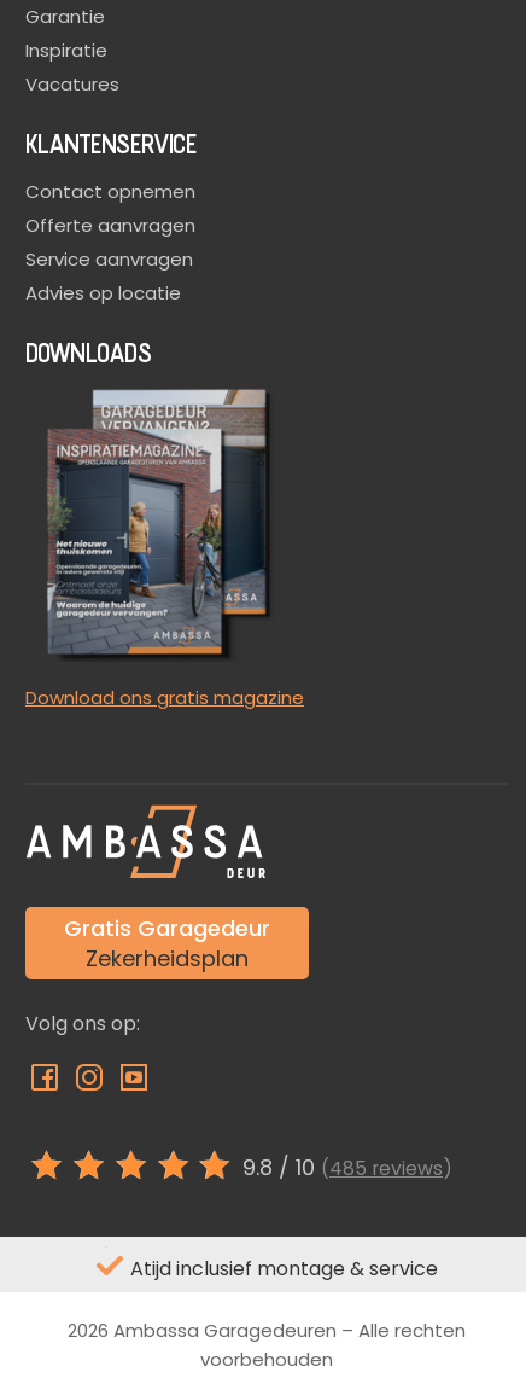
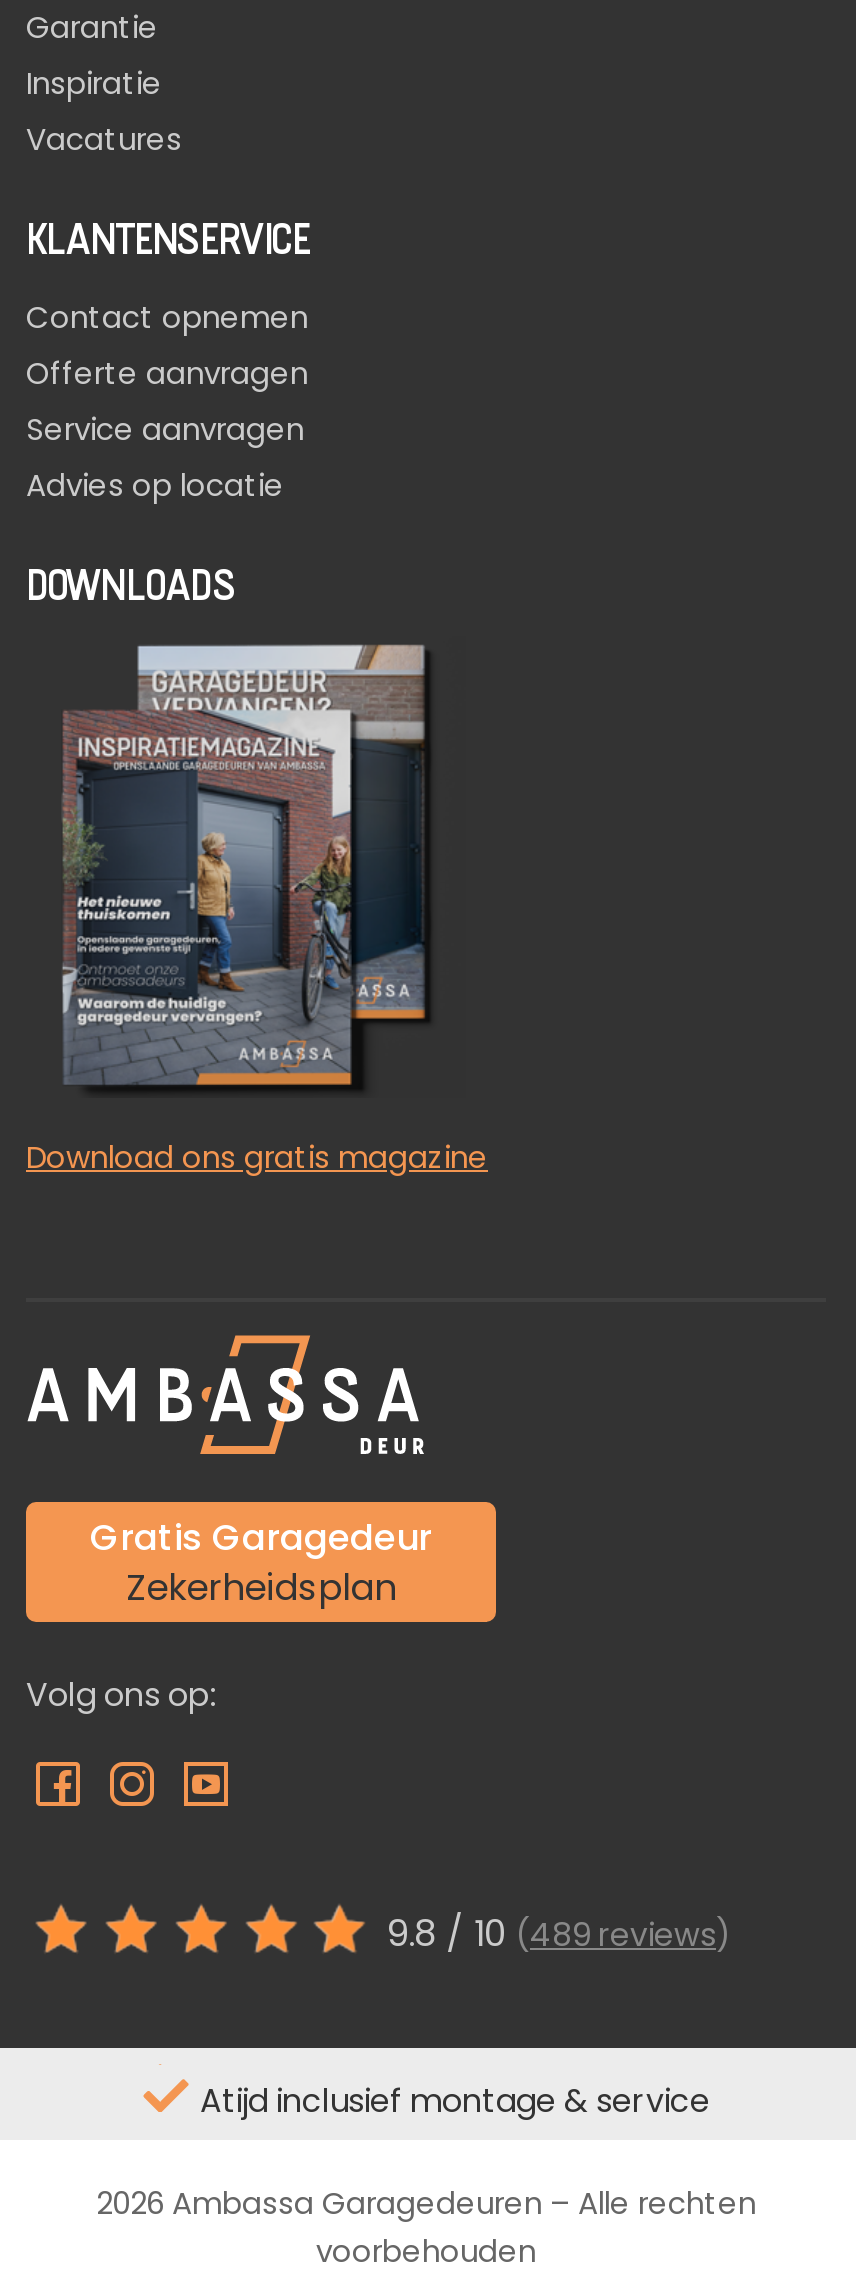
[236,1152,452,1183] 9.8 / 10 (485 reviews) -> [376,1909,732,1959] 9.8 / 10 (489 reviews)

